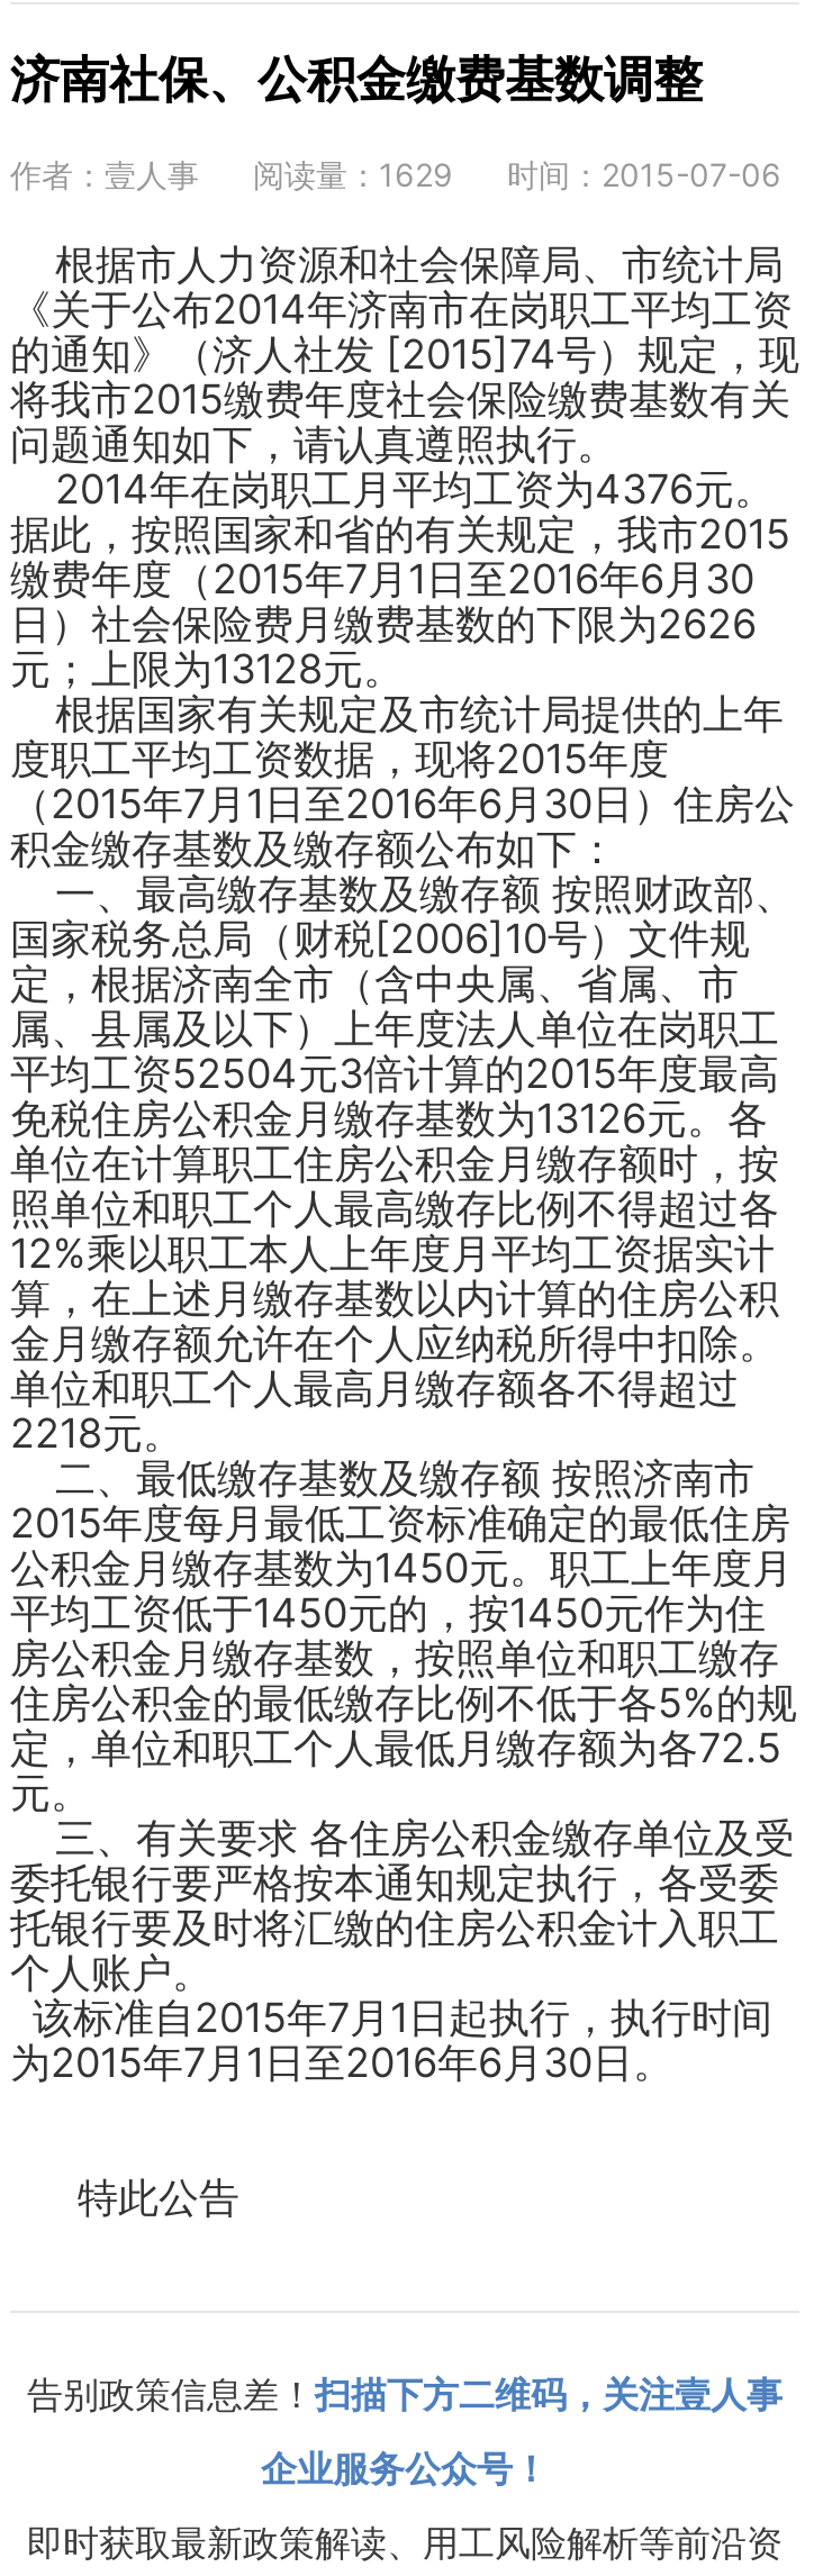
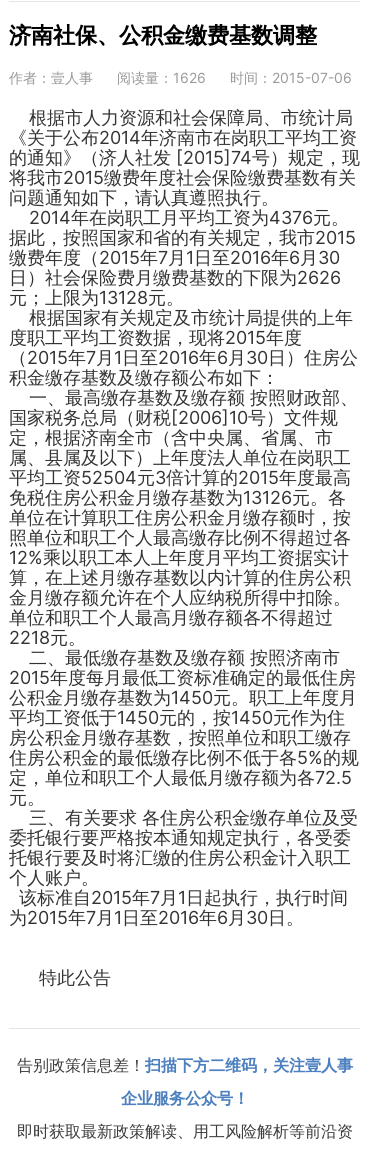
[10,155,781,193] 作者：壹人事 阅读量：1629 时间：2015-07-06 -> [9,69,352,86] 作者：壹人事 阅读量：1626 时间：2015-07-06

